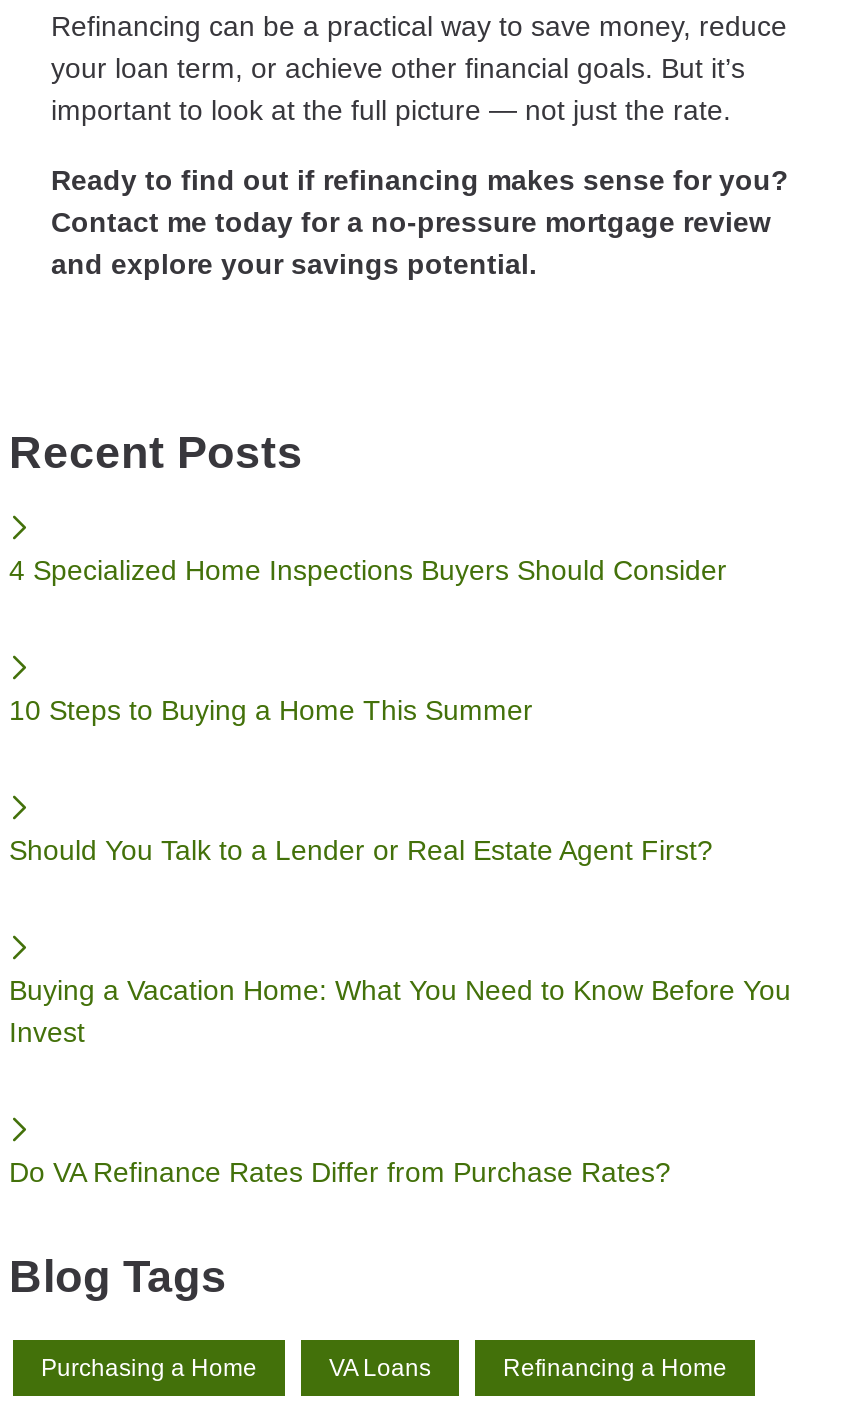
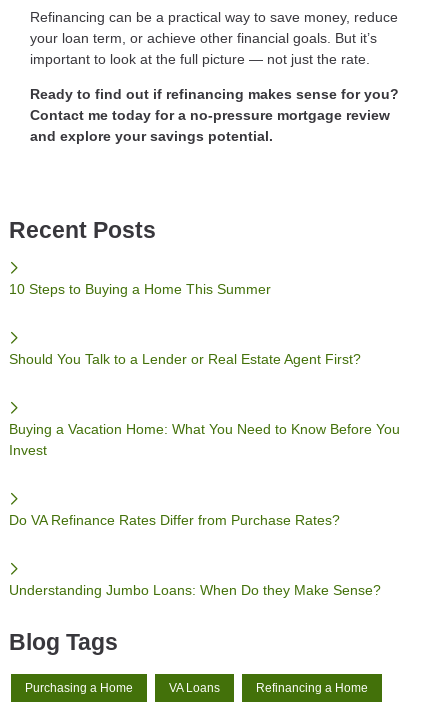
[9,553,727,585] 4 Specialized Home Inspections Buyers Should Consider -> none
moved [9,693,791,1187] -> [9,281,400,528]: 10 Steps to Buying a Home This Summer | Should You Talk to a Lender or Real Estate Agent First? | Buying a Vacation Home: What You Need to Know Before You | Invest | Do VA Refinance Rates Differ from Purchase Rates?
none -> [9,582,381,598] Understanding Jumbo Loans: When Do they Make Sense?

